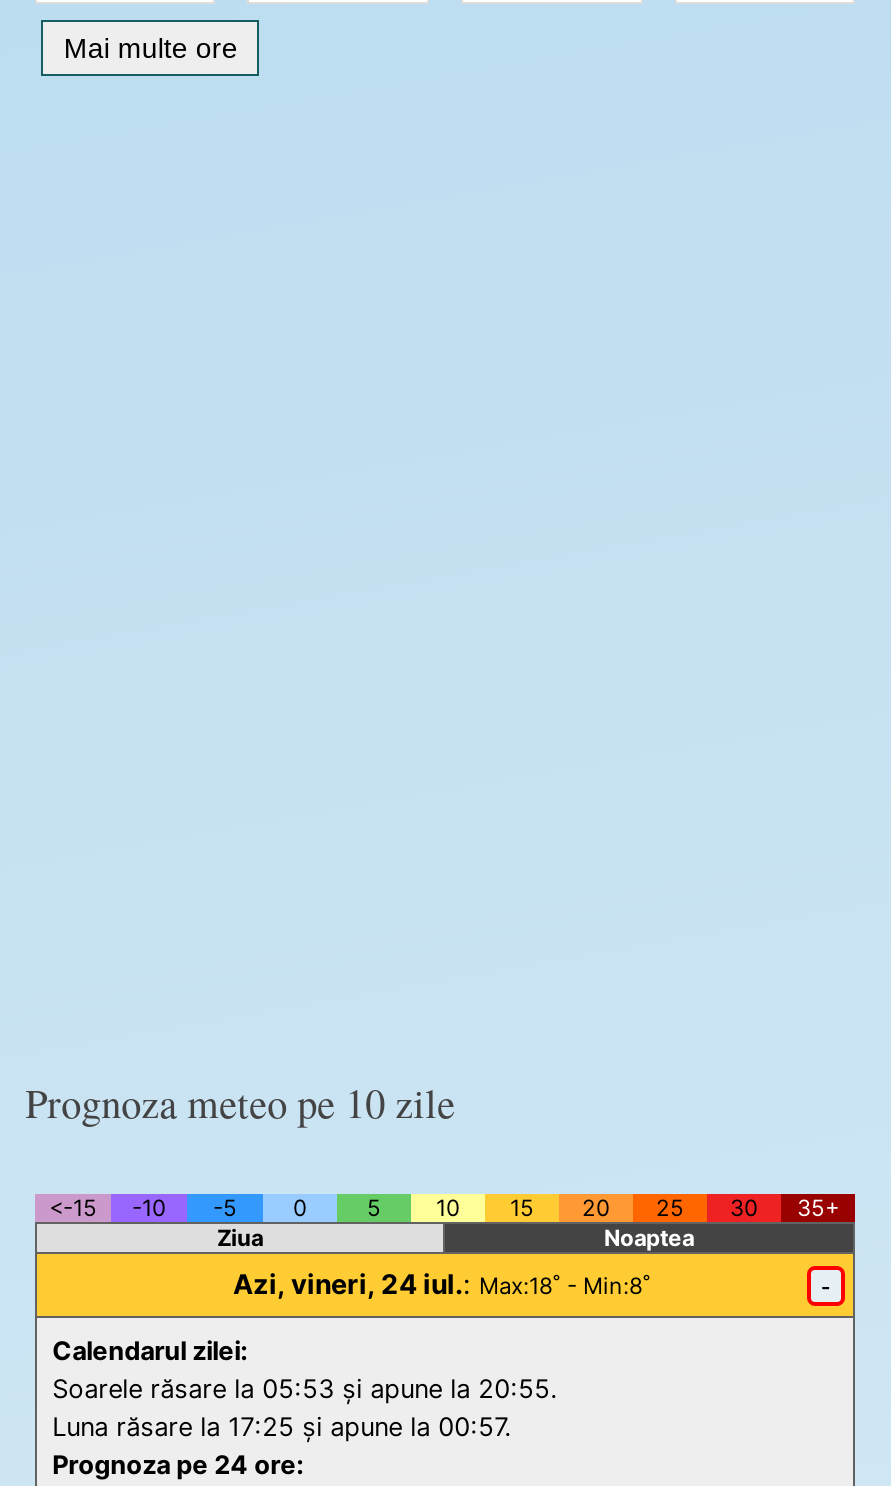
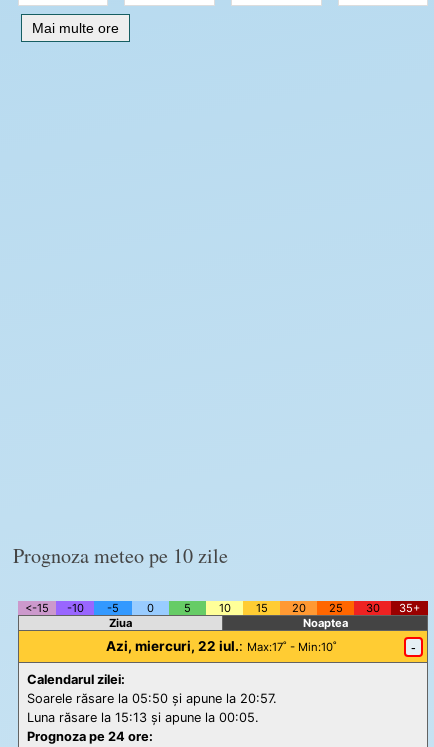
[233,1268,651,1300] Azi, vineri, 24 iul.: Max:18˚ - Min:8˚ -> [106,638,337,654] Azi, miercuri, 22 iul.: Max:17˚ - Min:10˚
[52,1374,558,1404] Soarele răsare la 05:53 și apune la 20:55. -> [27,691,277,706] Soarele răsare la 05:50 și apune la 20:57.
[52,1412,512,1442] Luna răsare la 17:25 și apune la 00:57. -> [27,710,259,725] Luna răsare la 15:13 și apune la 00:05.

